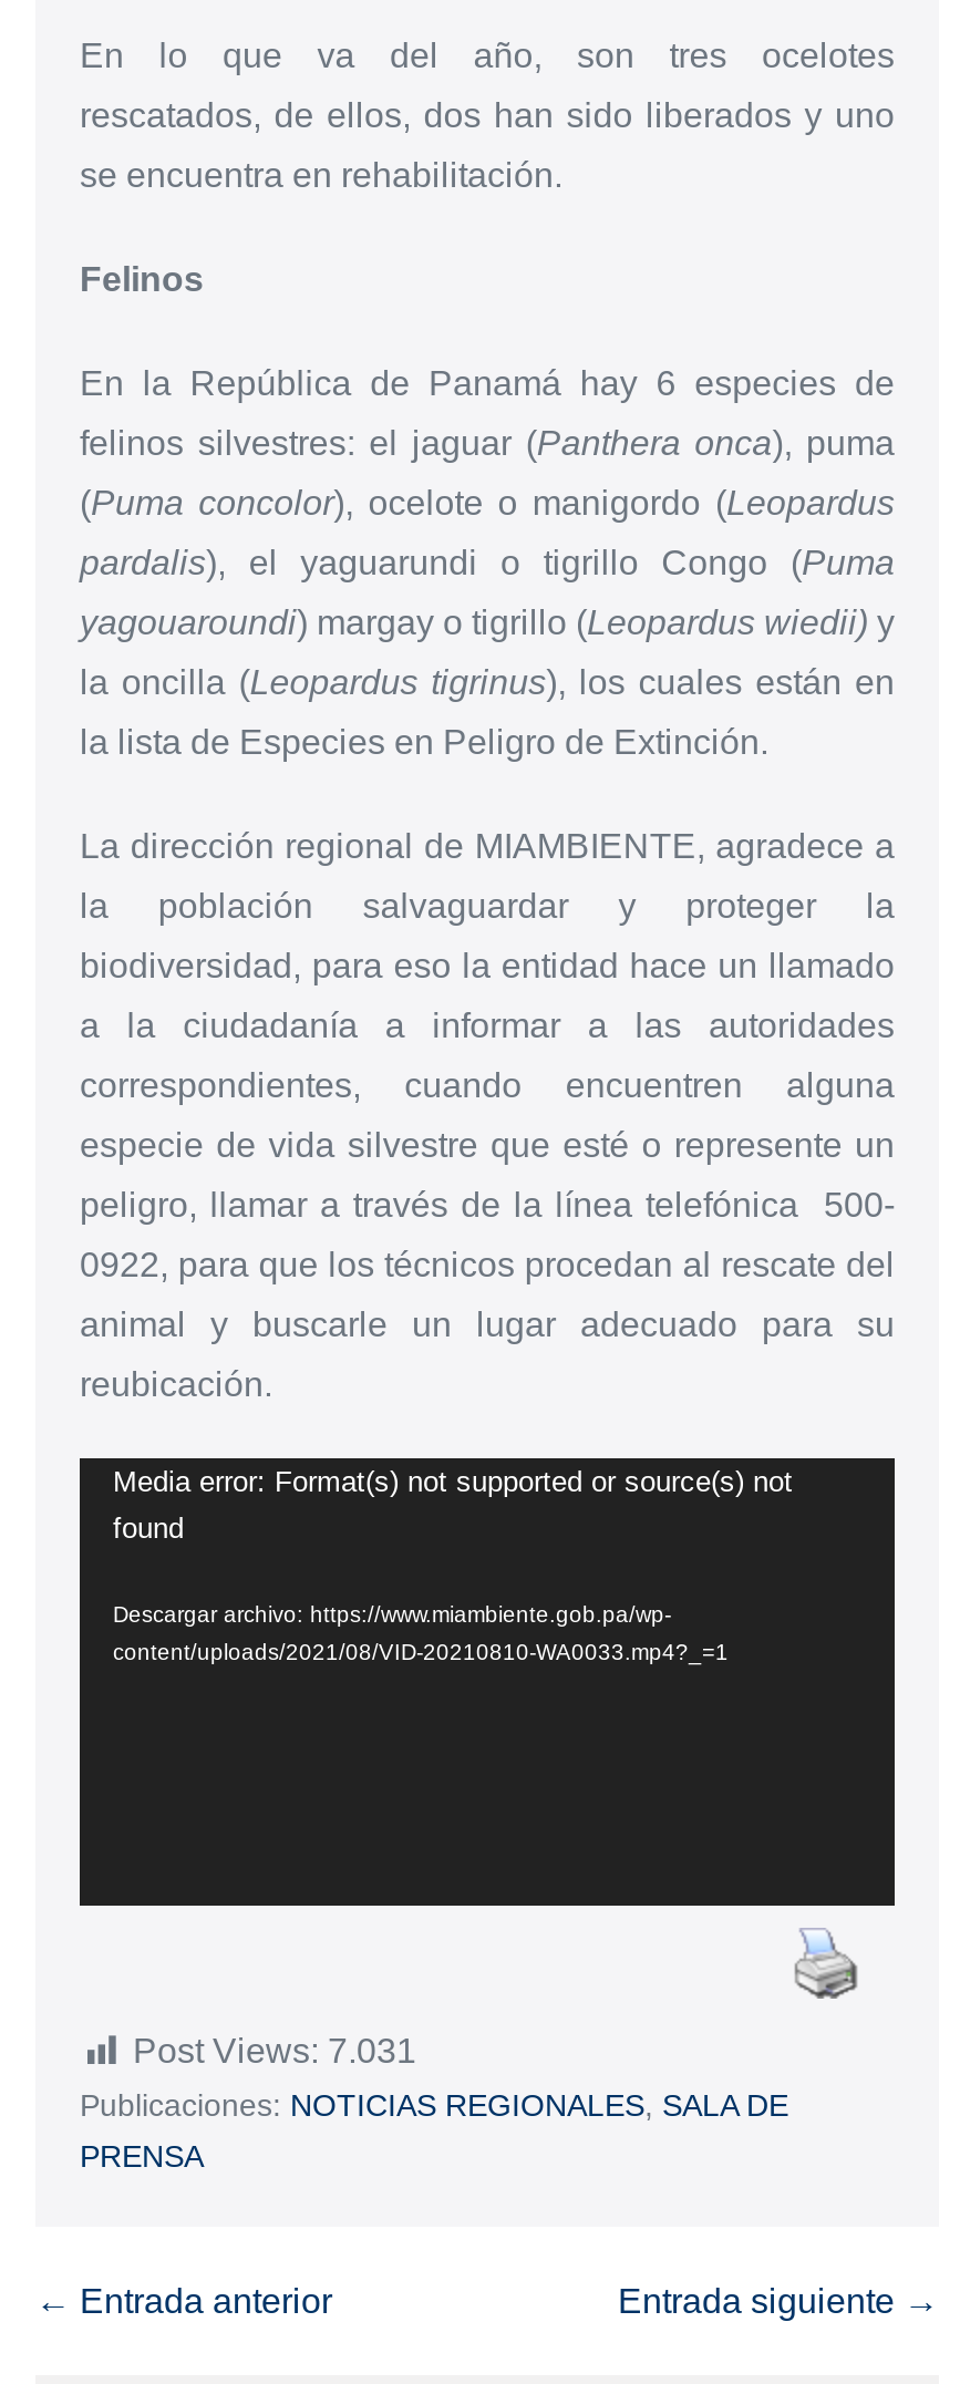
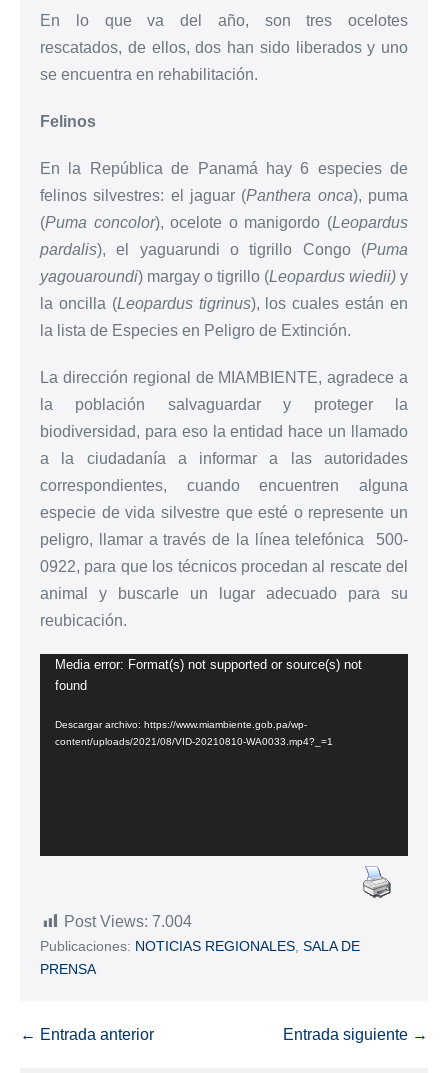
[133,2033,416,2070] Post Views: 7.031 -> [64,913,192,930] Post Views: 7.004

